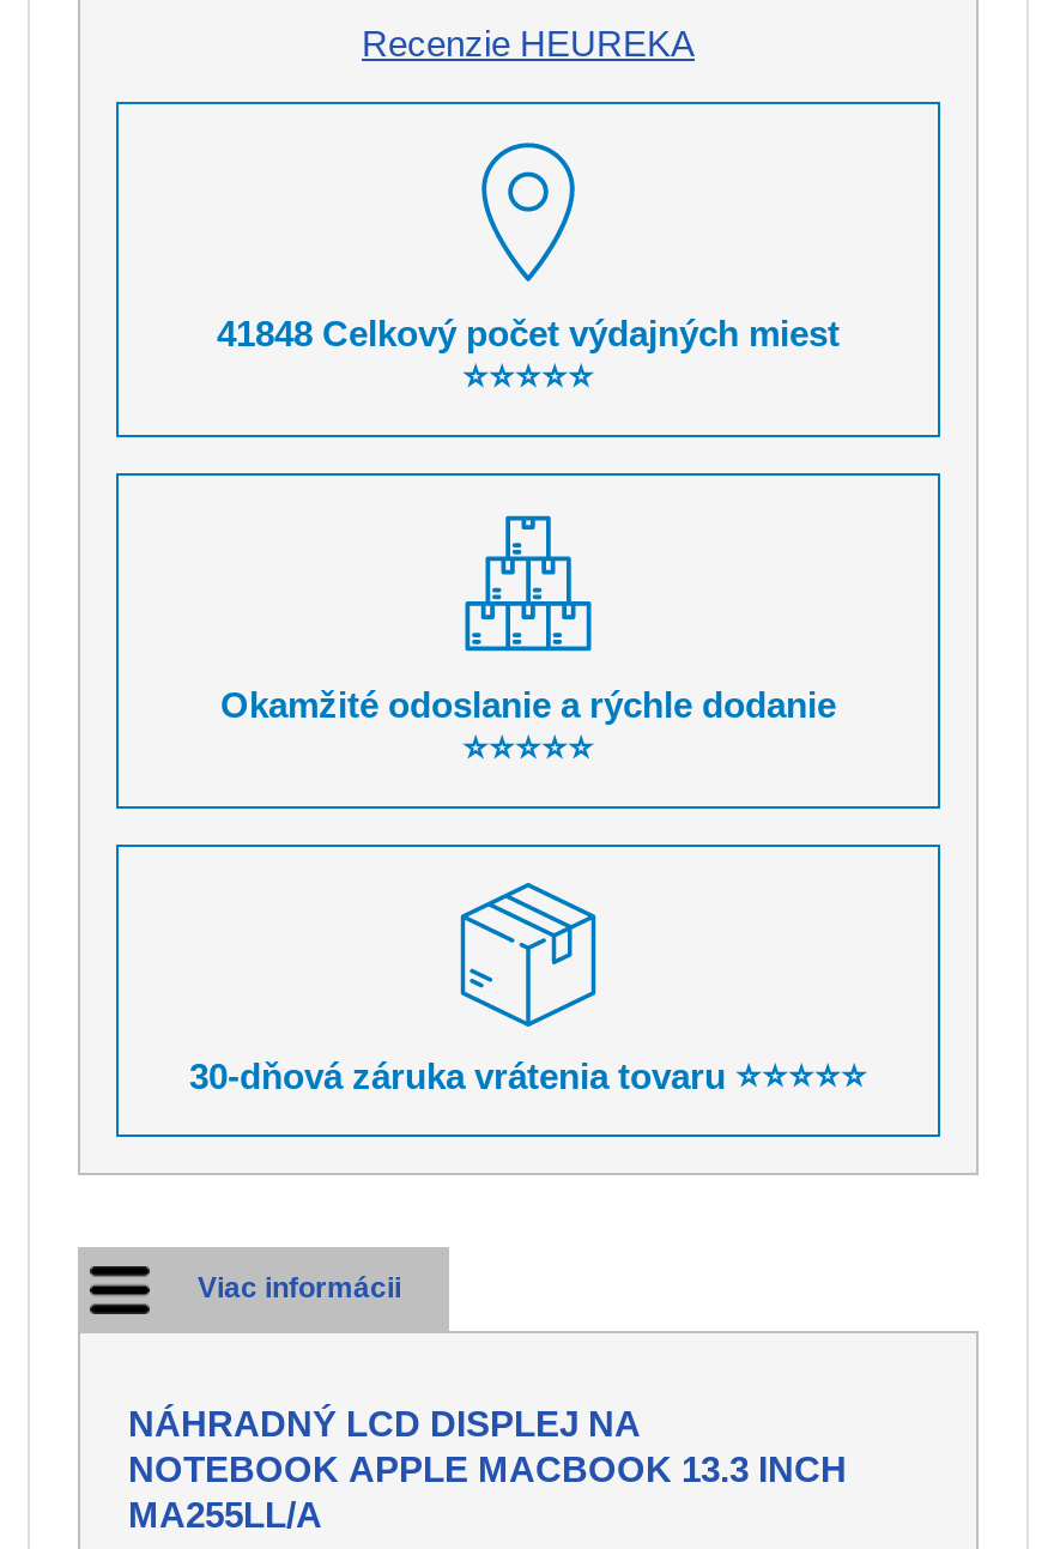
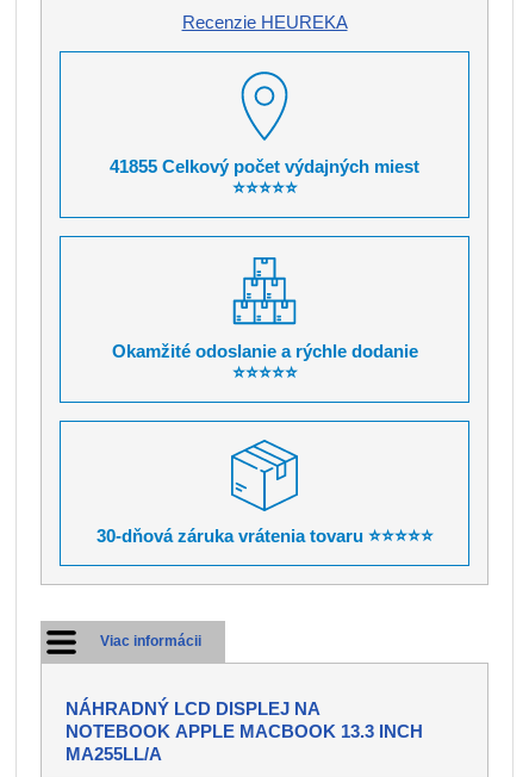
[217,313,840,353] 41848 Celkový počet výdajných miest -> [110,156,419,176] 41855 Celkový počet výdajných miest

